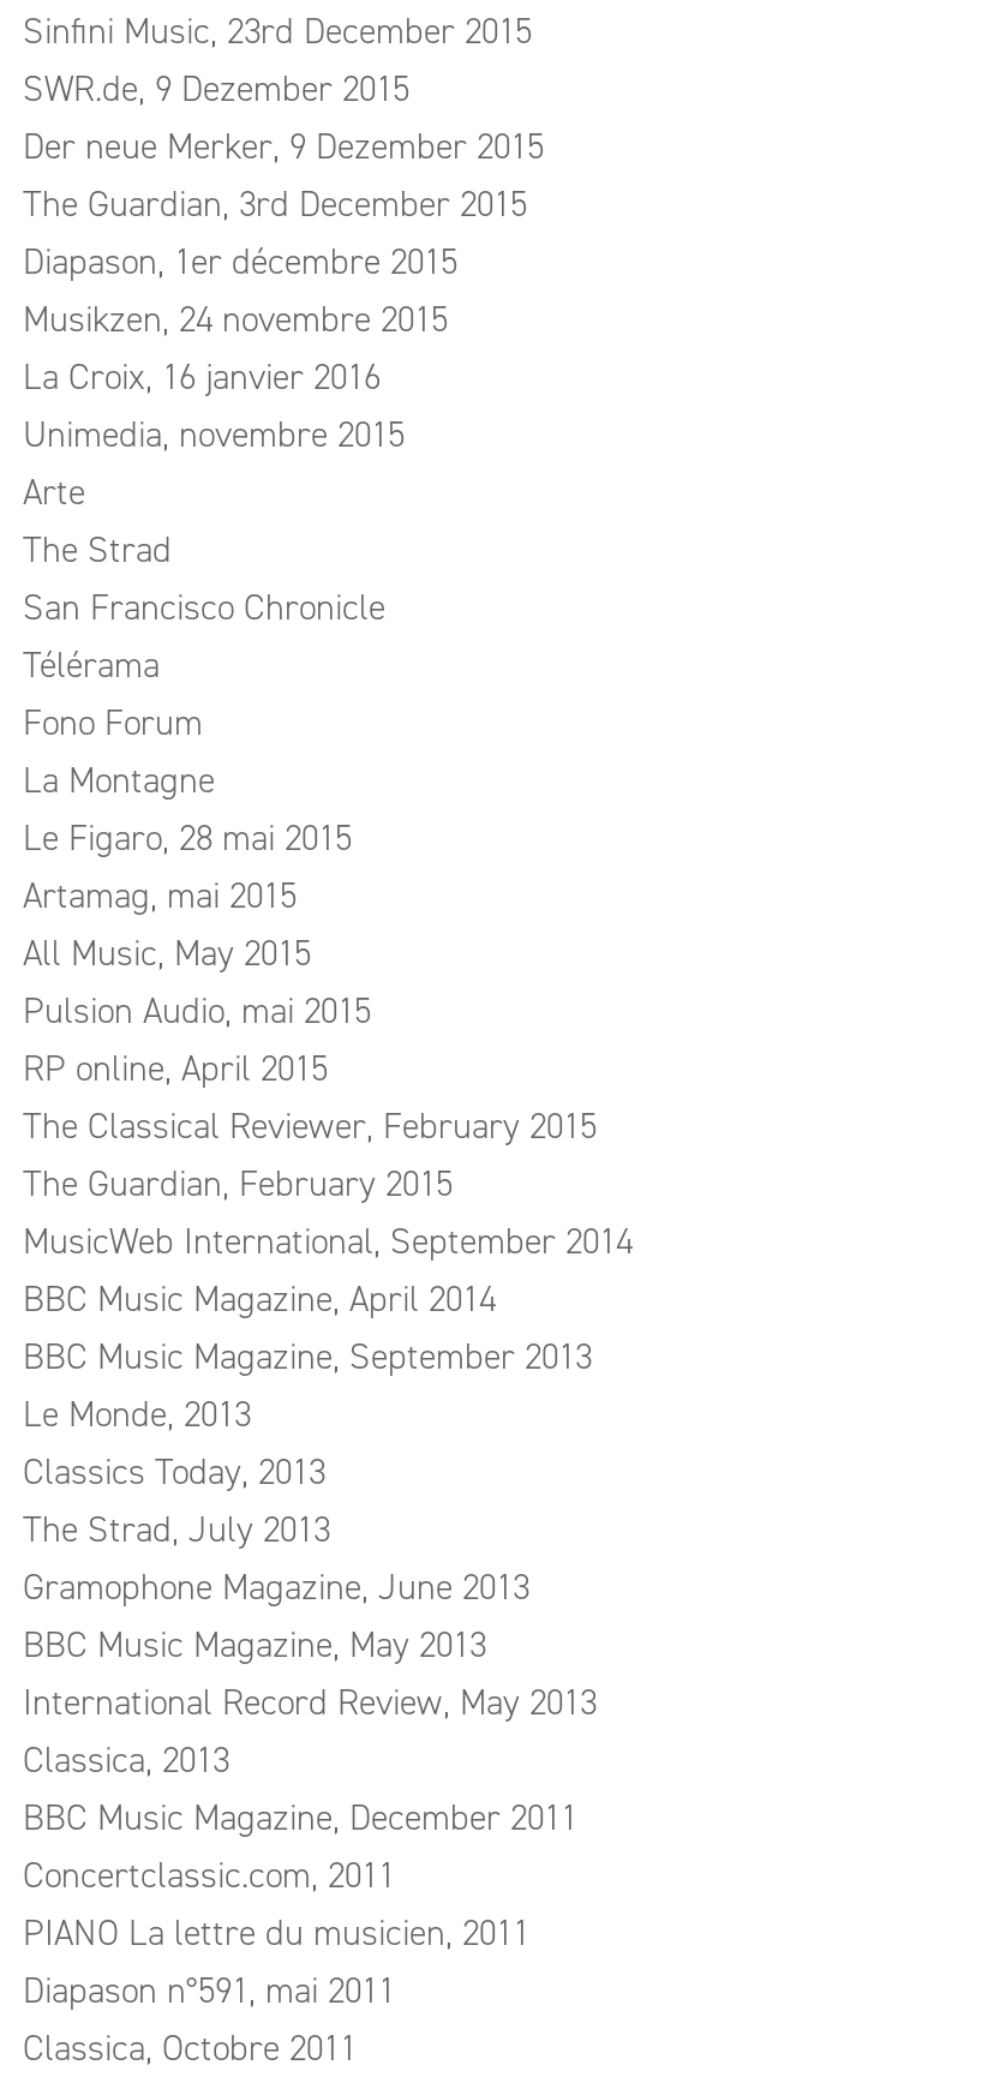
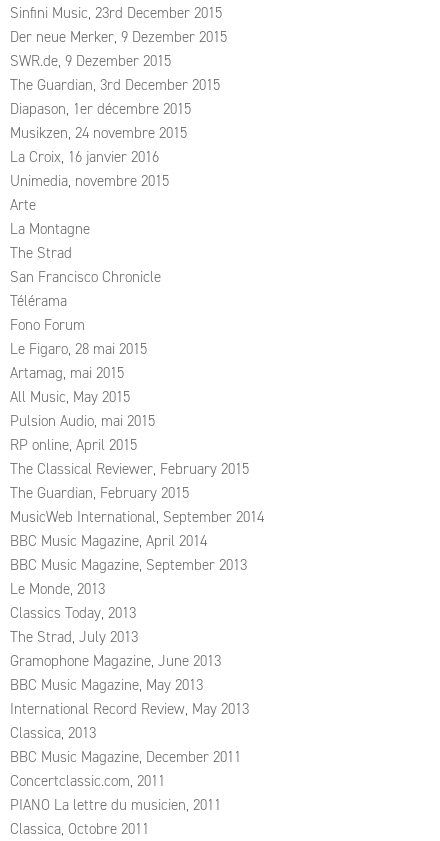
moved [23,65,409,113] -> [10,51,171,71]: SWR.de, 9 Dezember 2015
moved [23,526,385,747] -> [10,243,161,335]: The Strad | San Francisco Chronicle | Télérama | Fono Forum
moved [23,756,215,804] -> [10,219,90,239]: La Montagne
[23,1967,395,2015] Diapason n°591, mai 2011 -> none

